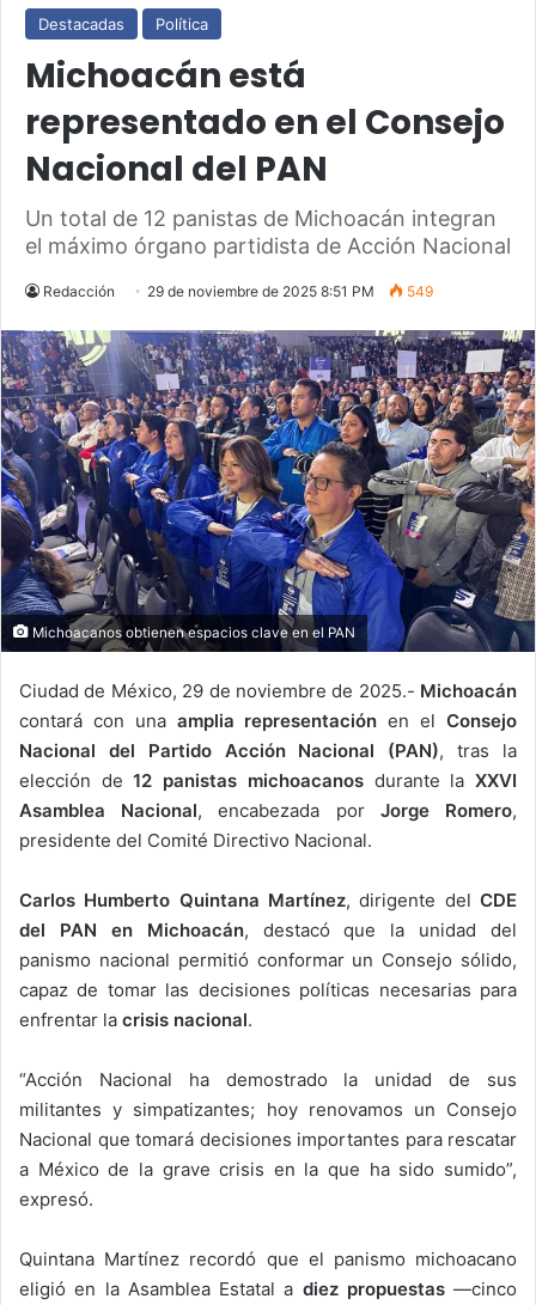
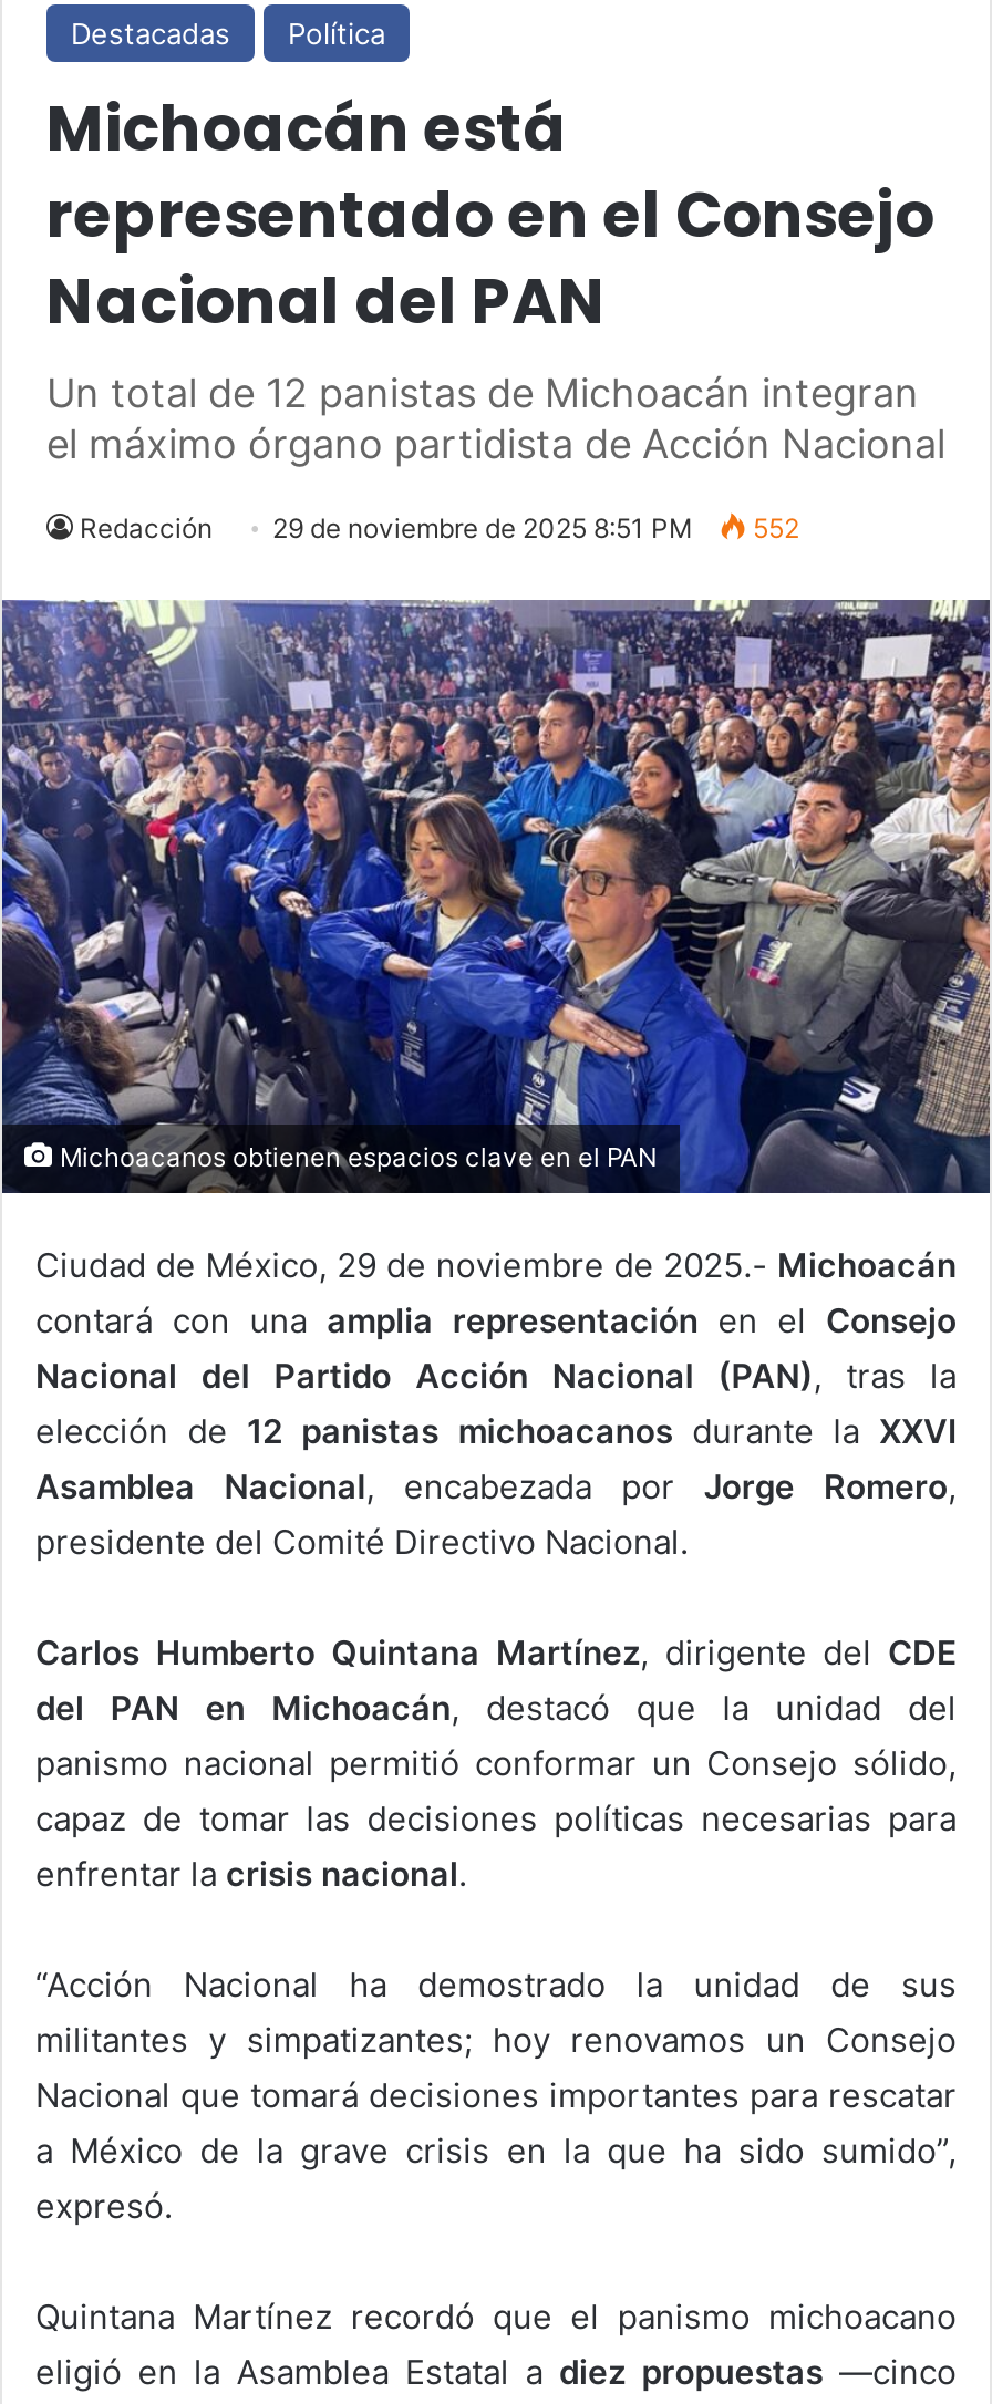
[43,282,433,300] Redacción 29 de noviembre de 2025 8:51 PM 549 -> [80,511,799,544] Redacción 29 de noviembre de 2025 8:51 PM 552

